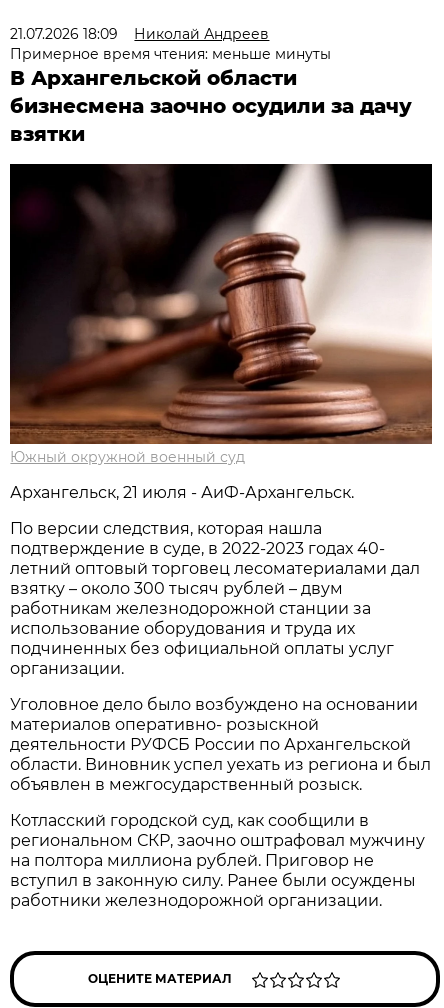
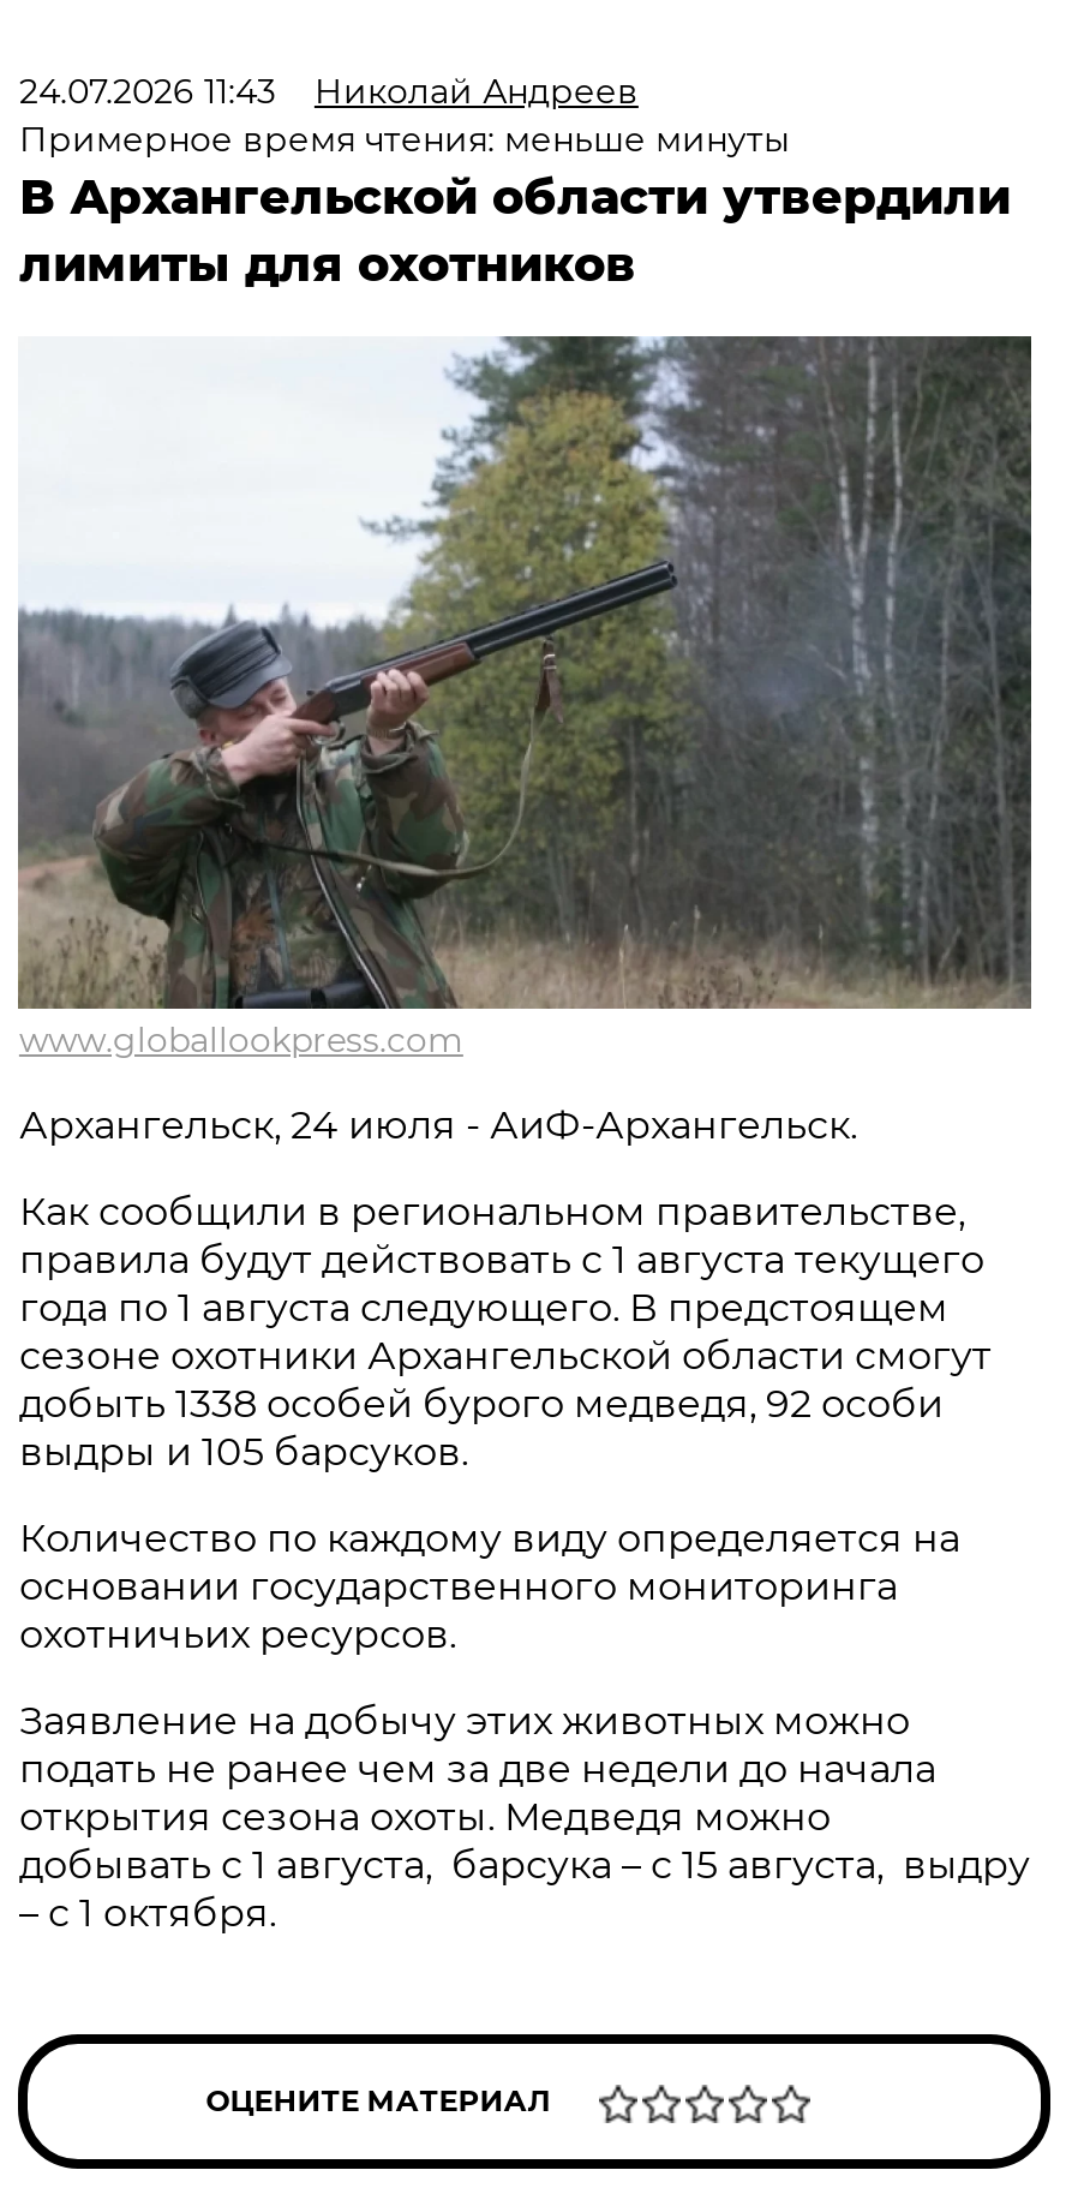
[10,25,269,43] 21.07.2026 18:09 Николай Андреев -> [19,69,638,113] 24.07.2026 11:43 Николай Андреев
[10,66,412,146] В Архангельской области | бизнесмена заочно осудили за дачу | взятки -> [19,168,1011,293] В Архангельской области утвердили | лимиты для охотников
[9,205,433,466] [image] | Южный окружной военный суд -> [16,334,1034,1061] [image] | www.globallookpress.com
[10,483,354,502] Архангельск, 21 июля - АиФ-Архангельск. -> [19,1102,857,1148] Архангельск, 24 июля - АиФ-Архангельск.
[10,519,420,678] По версии следствия, которая нашла | подтверждение в суде, в 2022-2023 годах 40- | летний оптовый торговец лесоматериалами дал | взятку – около 300 тысяч рублей – двум | работникам железнодорожной станции за | использование оборудования и труда их | подчиненных без официальной оплаты услуг | организации. -> [19,1189,991,1474] Как сообщили в региональном правительстве, | правила будут действовать с 1 августа текущего | года по 1 августа следующего. В предстоящем | сезоне охотники Архангельской области смогут | добыть 1338 особей бурого медведя, 92 особи | выдры и 105 барсуков.
[10,695,431,794] Уголовное дело было возбуждено на основании | материалов оперативно- розыскной | деятельности РУФСБ России по Архангельской | области. Виновник успел уехать из региона и был | объявлен в межгосударственный розыск. -> [19,1515,960,1657] Количество по каждому виду определяется на | основании государственного мониторинга | охотничьих ресурсов.
[10,811,425,910] Котласский городской суд, как сообщили в | региональном СКР, заочно оштрафовал мужчину | на полтора миллиона рублей. Приговор не | вступил в законную силу. Ранее были осуждены | работники железнодорожной организации. -> [19,1698,1030,1936] Заявление на добычу этих животных можно | подать не ранее чем за две недели до начала | открытия сезона охоты. Медведя можно | добывать с 1 августа, барсука – с 15 августа, выдру | – с 1 октября.

